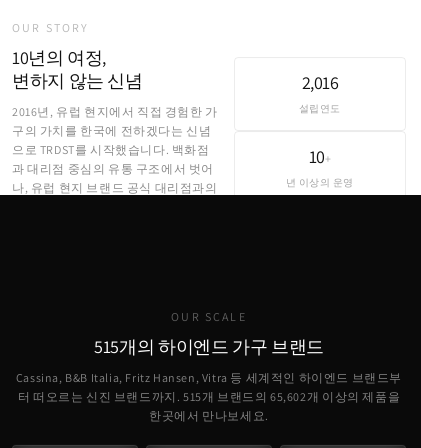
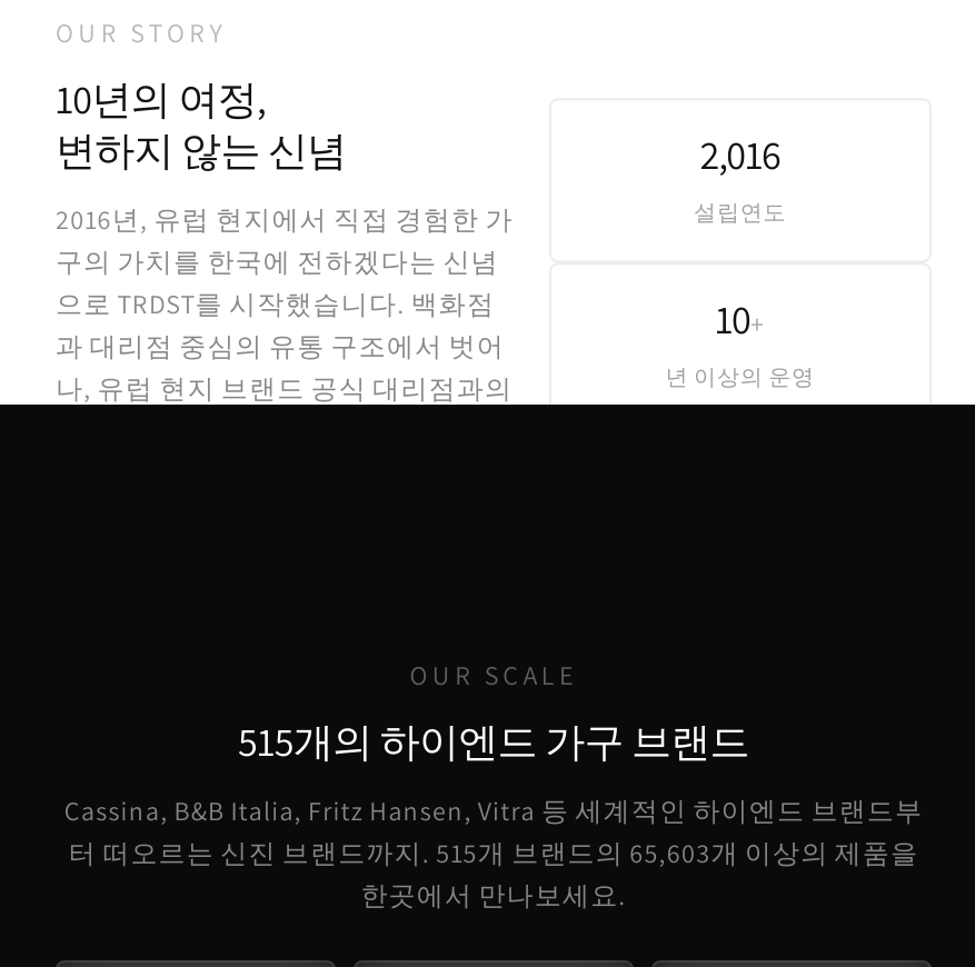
[18,389,400,404] 터 떠오르는 신진 브랜드까지. 515개 브랜드의 65,602개 이상의 제품을 -> [69,836,919,869] 터 떠오르는 신진 브랜드까지. 515개 브랜드의 65,603개 이상의 제품을

